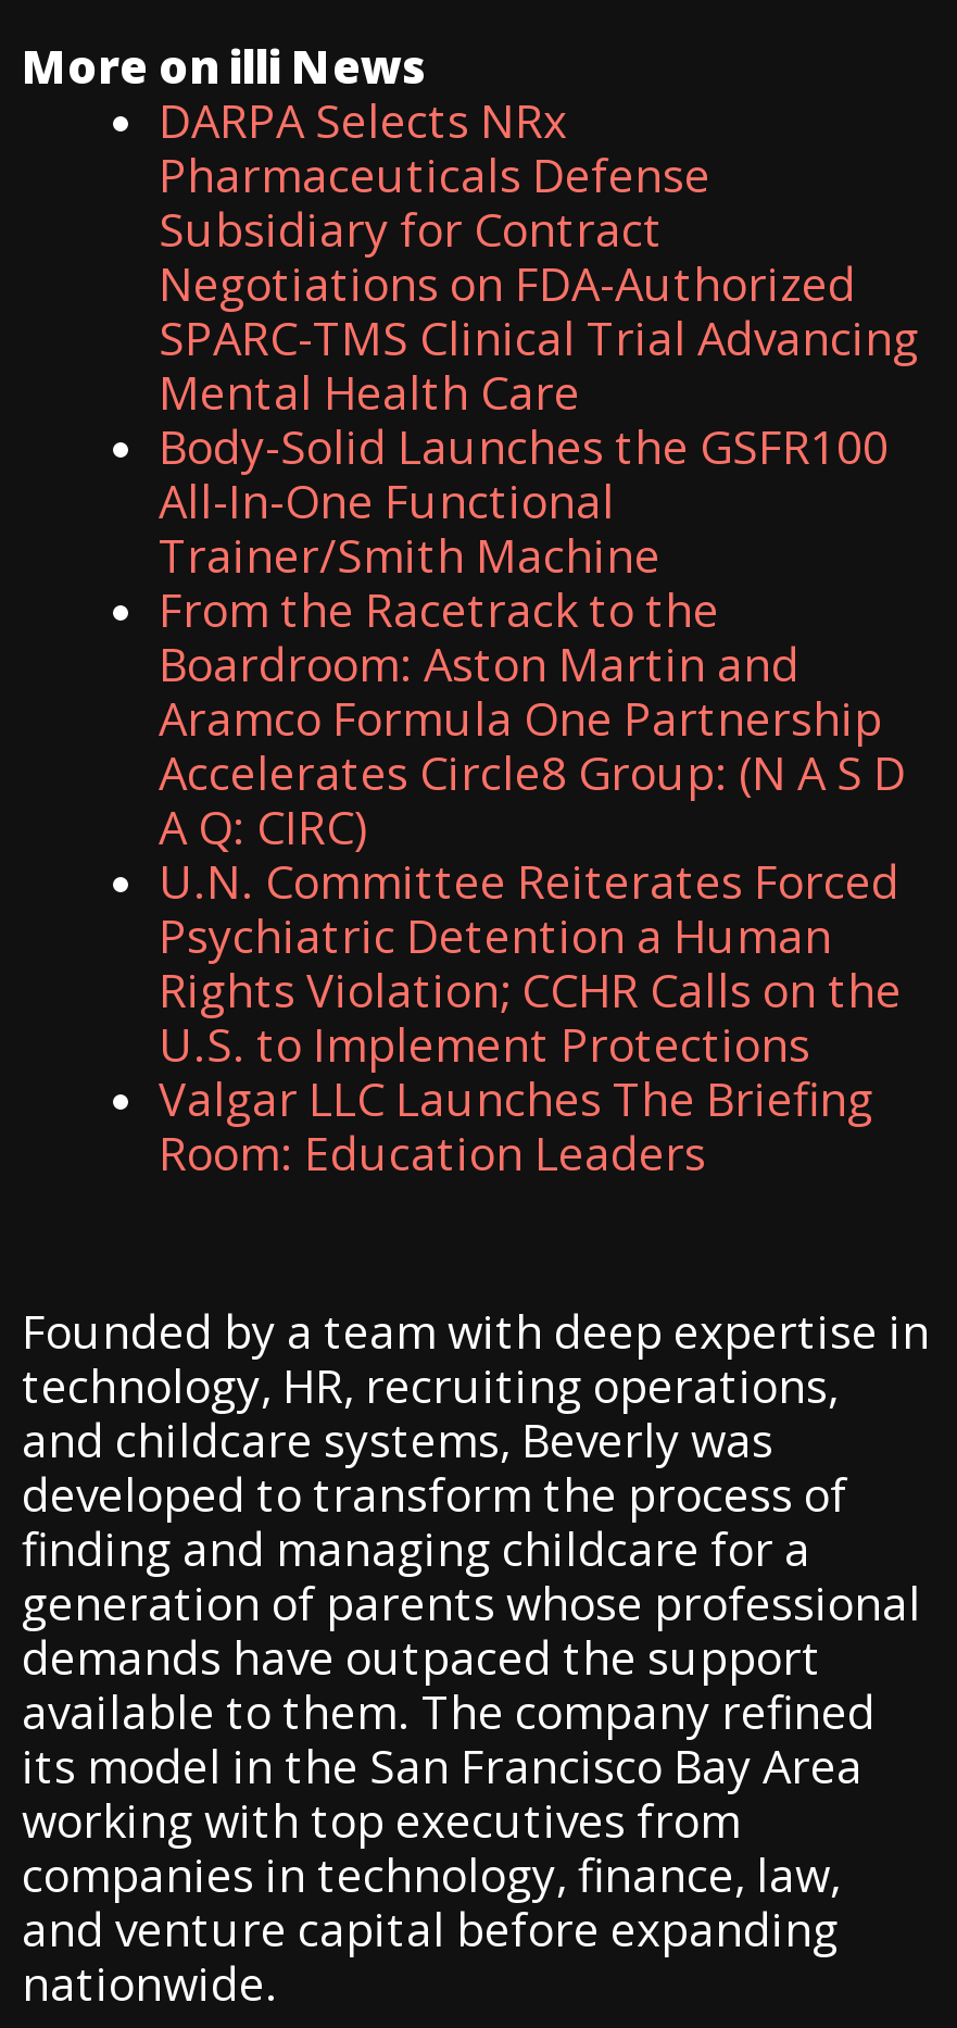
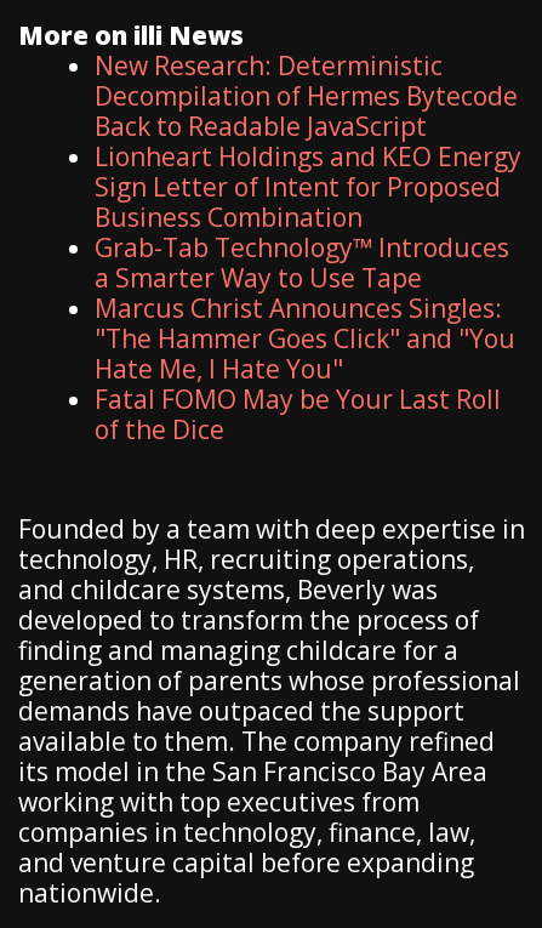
[159,90,919,1184] DARPA Selects NRx | Pharmaceuticals Defense | Subsidiary for Contract | Negotiations on FDA-Authorized | SPARC-TMS Clinical Trial Advancing | Mental Health Care | Body-Solid Launches the GSFR100 | All-In-One Functional | Trainer/Smith Machine | From the Racetrack to the | Boardroom: Aston Martin and | Aramco Formula One Partnership | Accelerates Circle8 Group: (N A S D | A Q: CIRC) | U.N. Committee Reiterates Forced | Psychiatric Detention a Human | Rights Violation; CCHR Calls on the | U.S. to Implement Protections | Valgar LLC Launches The Briefing | Room: Education Leaders -> [95,49,521,446] New Research: Deterministic | Decompilation of Hermes Bytecode | Back to Readable JavaScript | Lionheart Holdings and KEO Energy | Sign Letter of Intent for Proposed | Business Combination | Grab-Tab Technology™ Introduces | a Smarter Way to Use Tape | Marcus Christ Announces Singles: | "The Hammer Goes Click" and "You | Hate Me, I Hate You" | Fatal FOMO May be Your Last Roll | of the Dice

